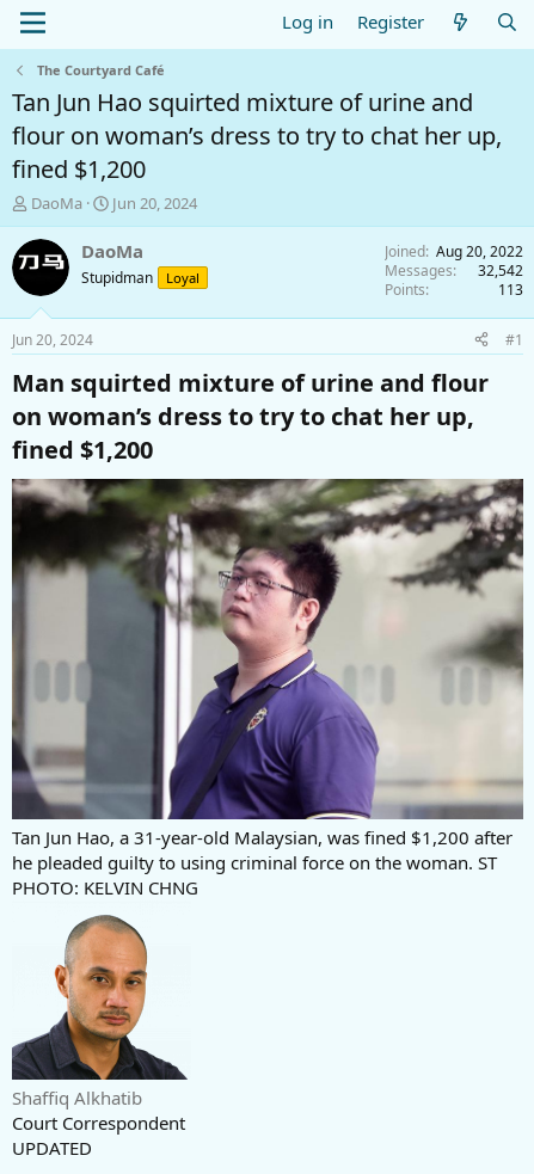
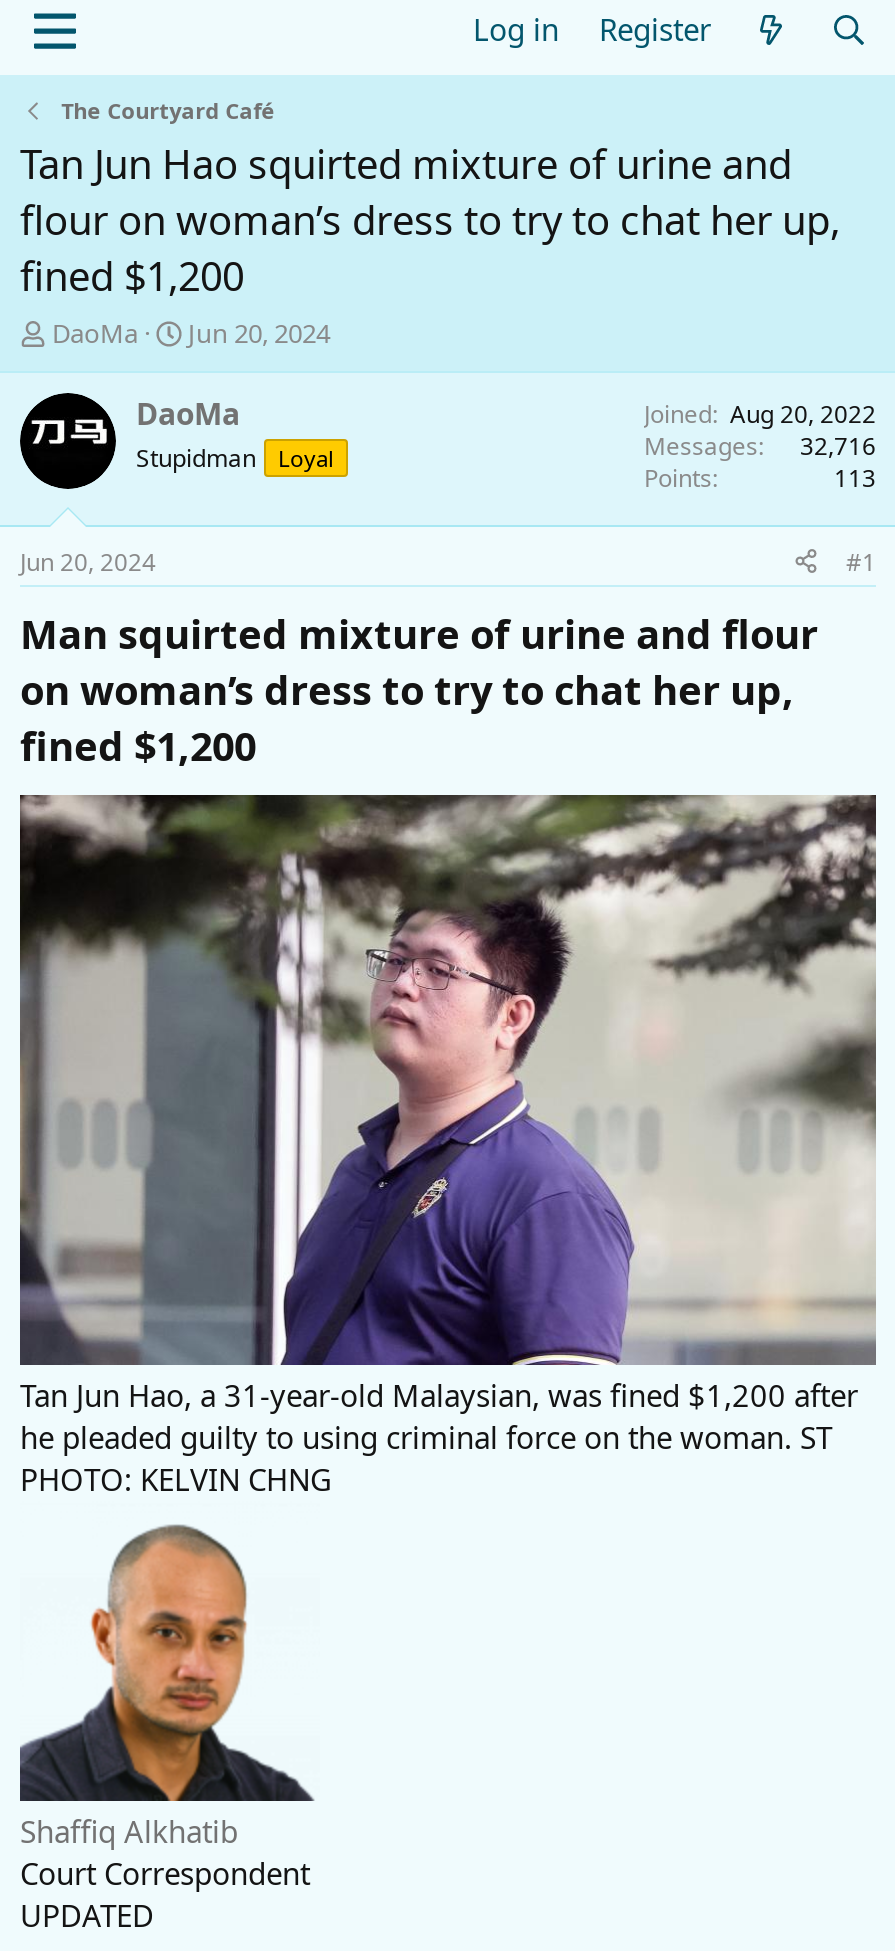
[385,260,523,281] Messages 32,542 -> [644,429,876,463] Messages 32,716

